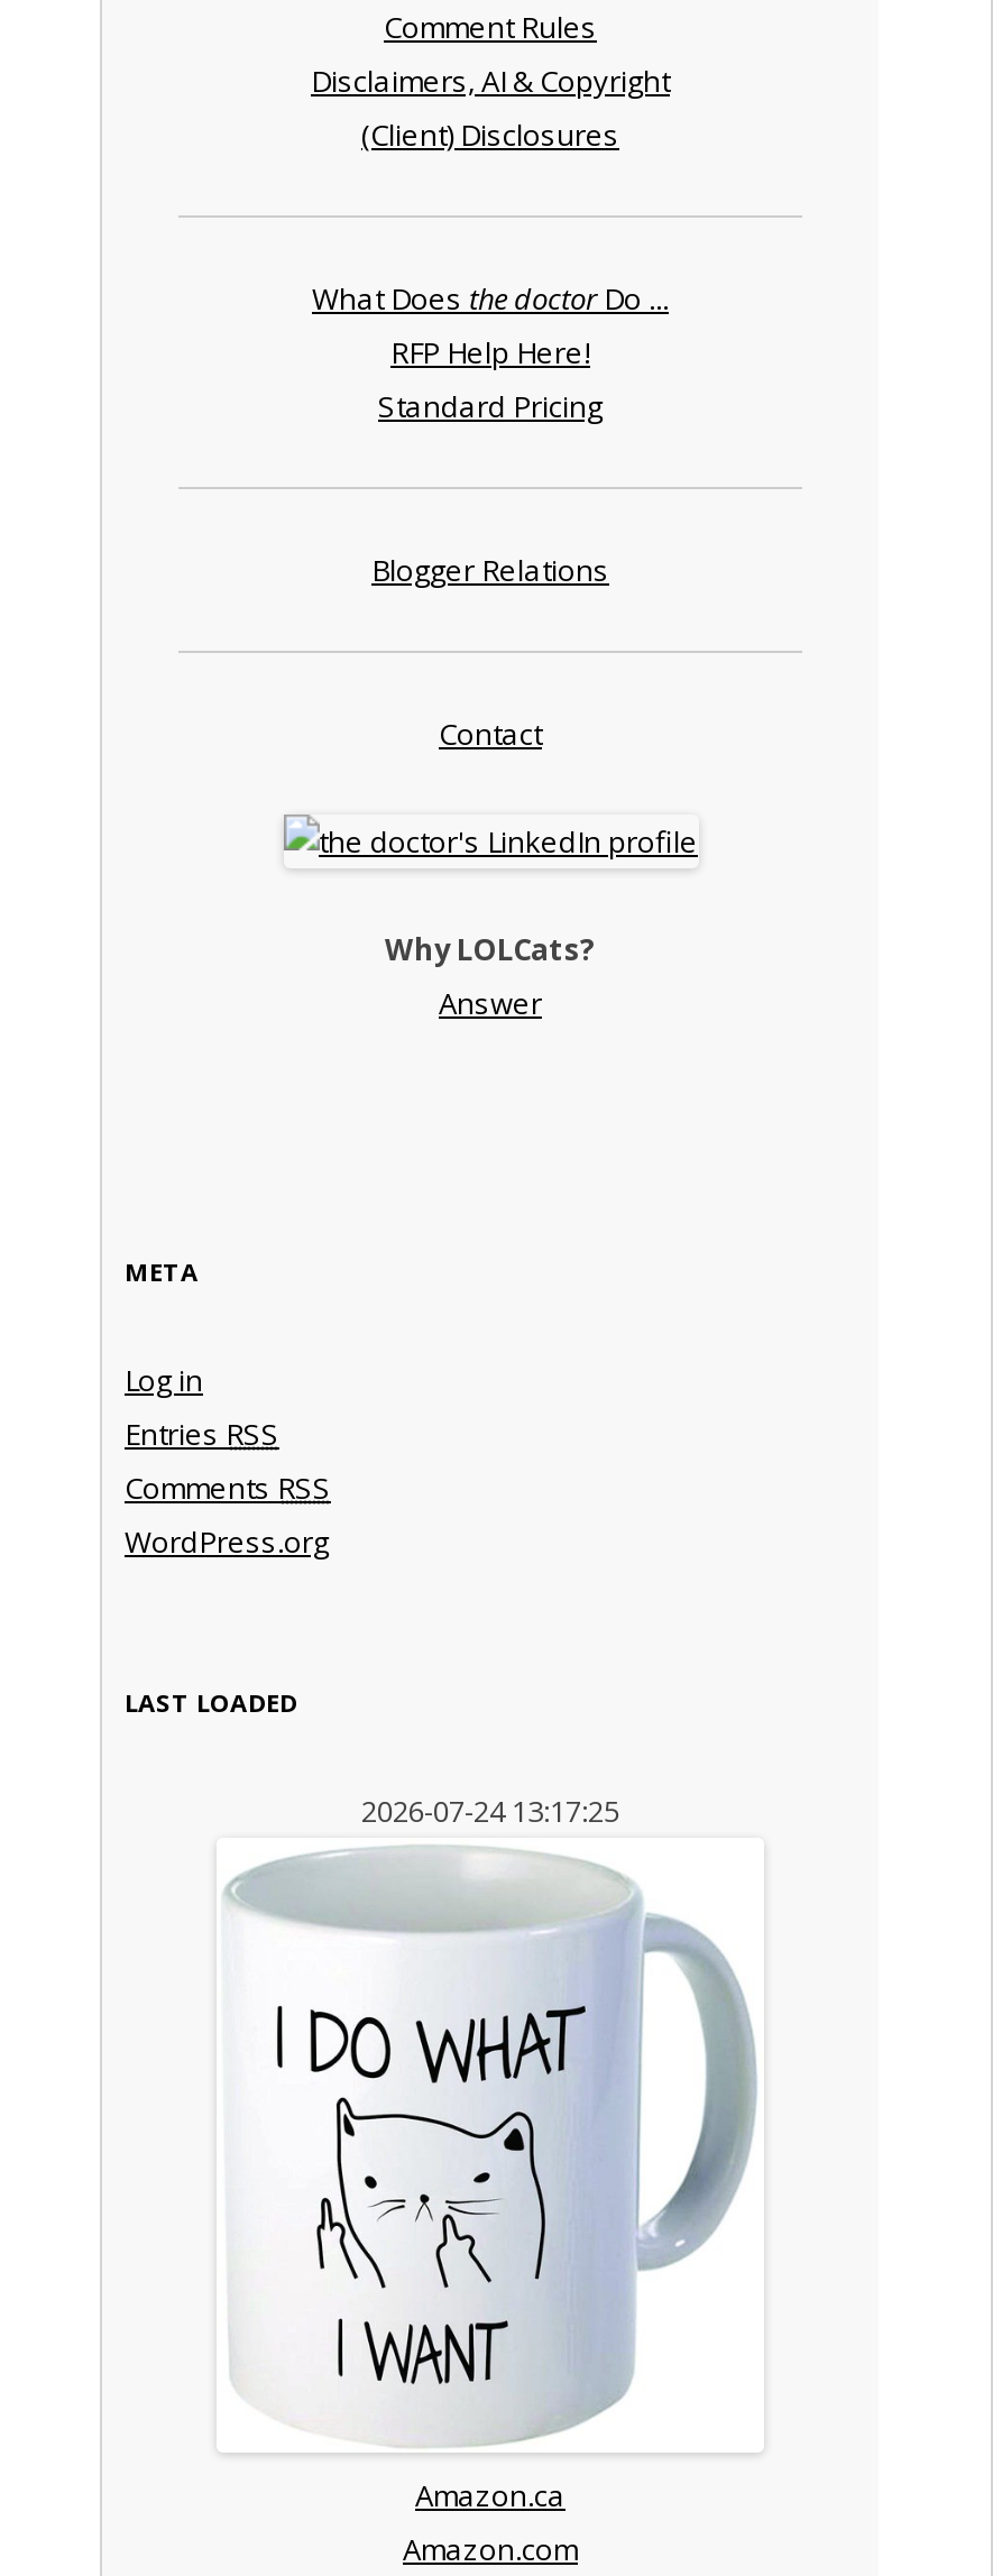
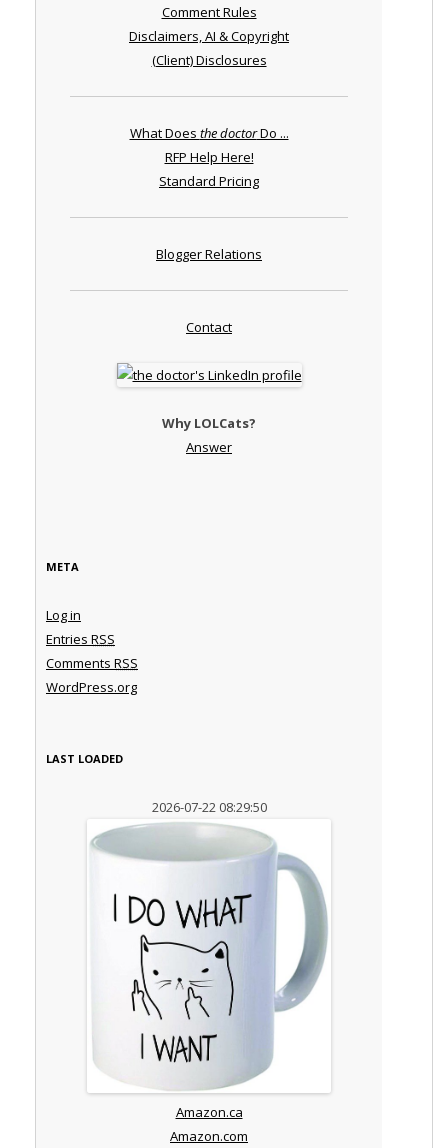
[361,1790,619,1830] 2026-07-24 13:17:25 -> [151,798,266,816] 2026-07-22 08:29:50

